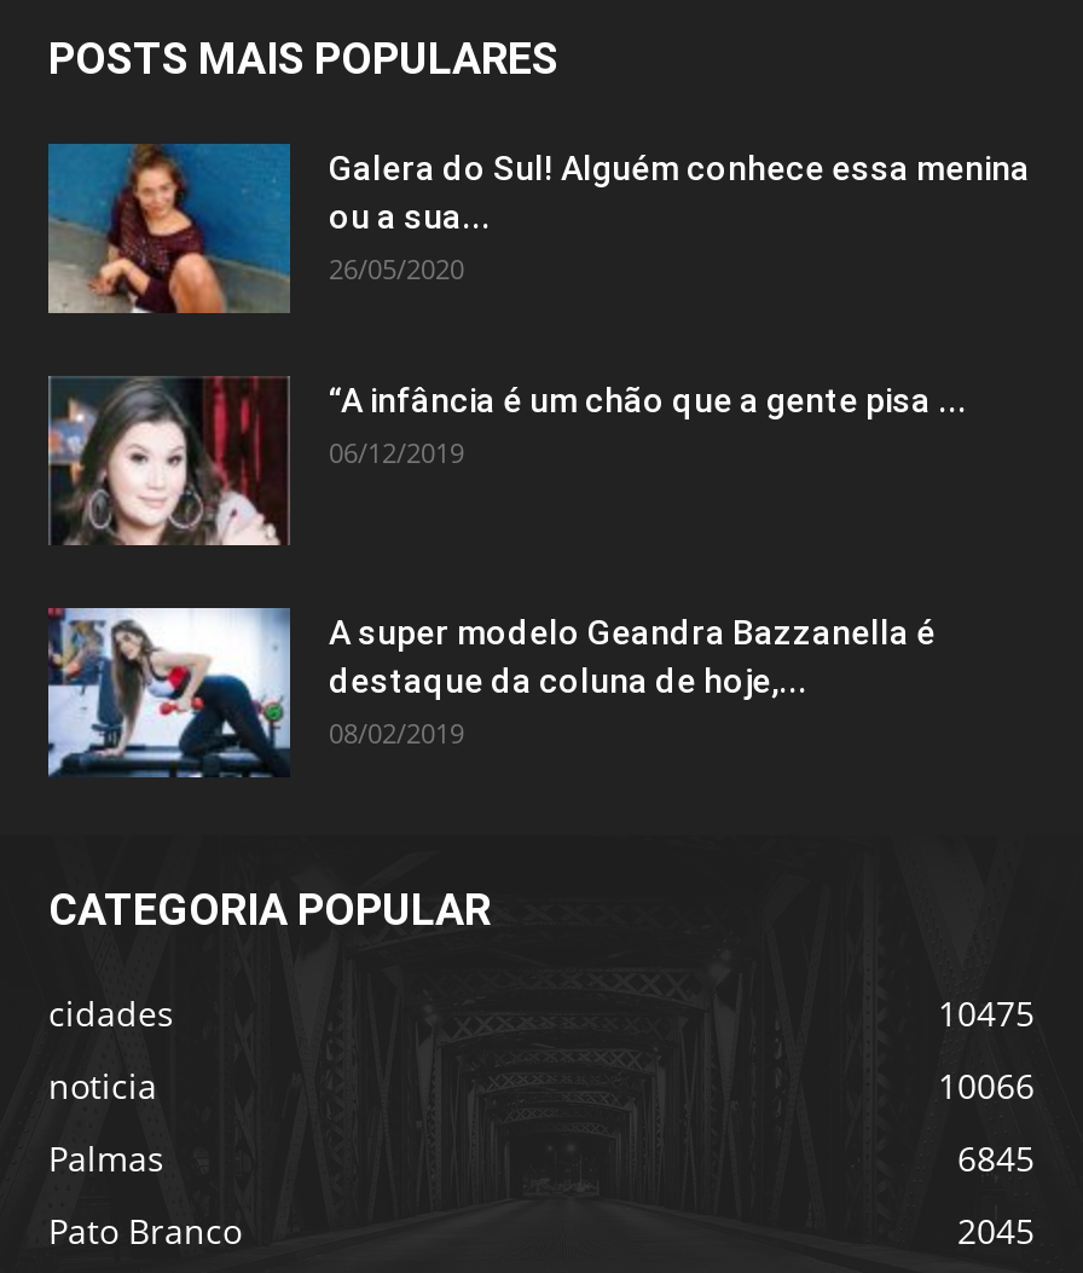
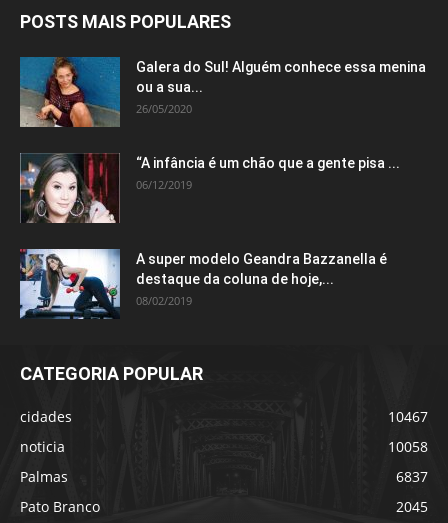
[938,992,1035,1038] 10475 -> [388,407,428,426] 10467
[938,1064,1035,1110] 10066 -> [388,437,428,456] 10058
[957,1137,1035,1183] 6845 -> [396,467,428,486] 6837

